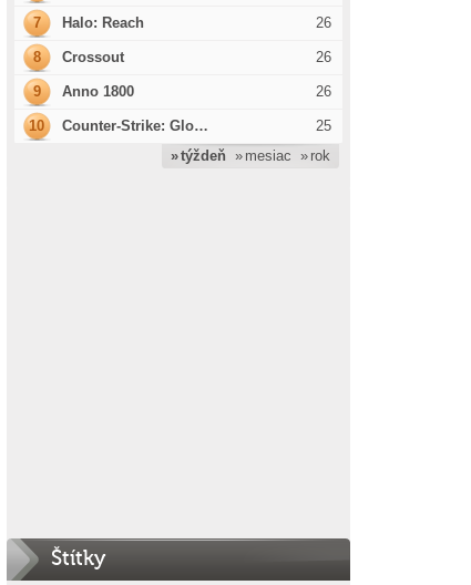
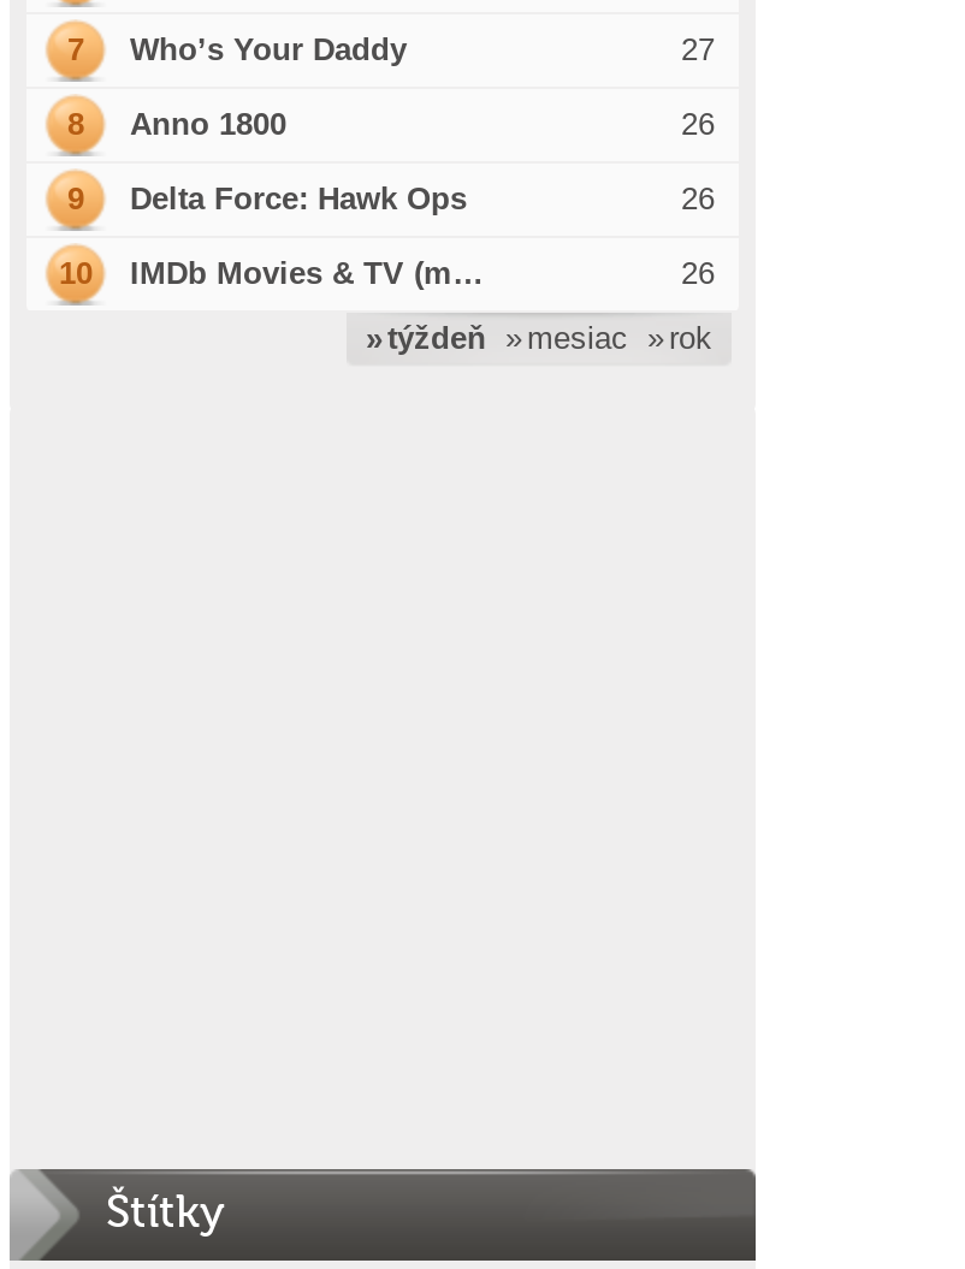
[62,14,331,31] Halo: Reach | 26 -> [130,30,715,66] Who’s Your Daddy | 27
[62,48,124,65] Crossout -> [130,105,286,141] Anno 1800
[62,83,134,99] Anno 1800 -> [130,179,467,216] Delta Force: Hawk Ops
[62,117,331,134] Counter-Strike: Glo… | 25 -> [130,254,715,290] IMDb Movies & TV (m… | 26

